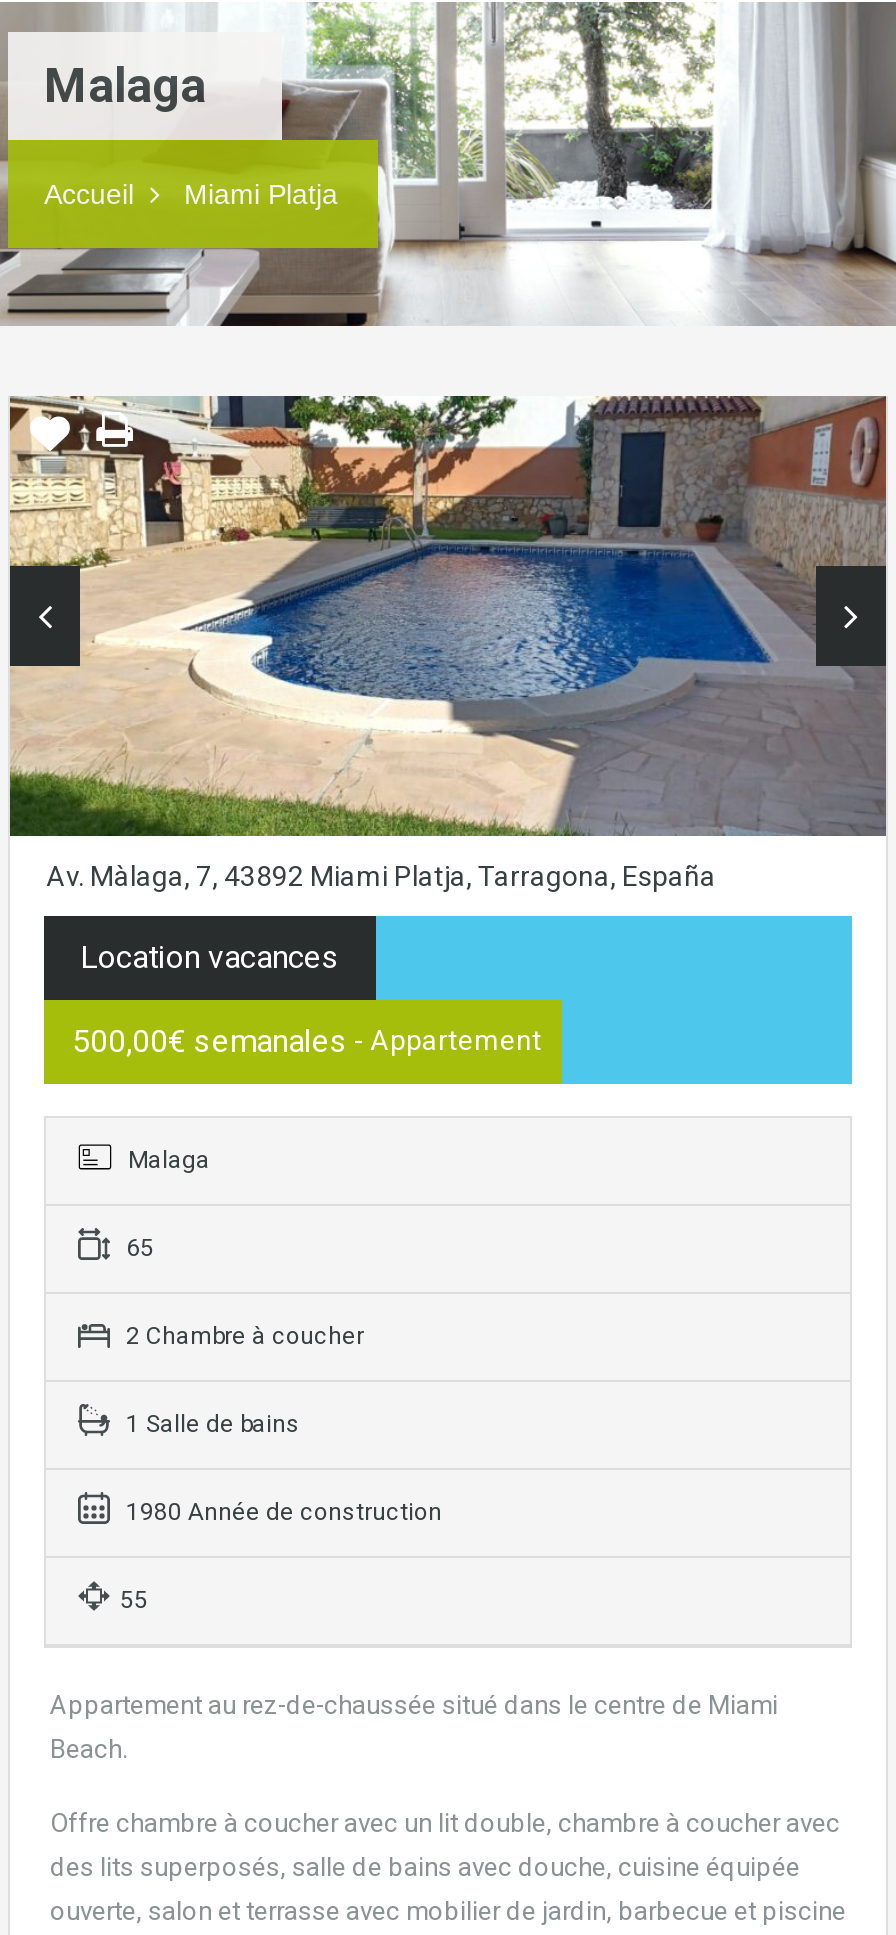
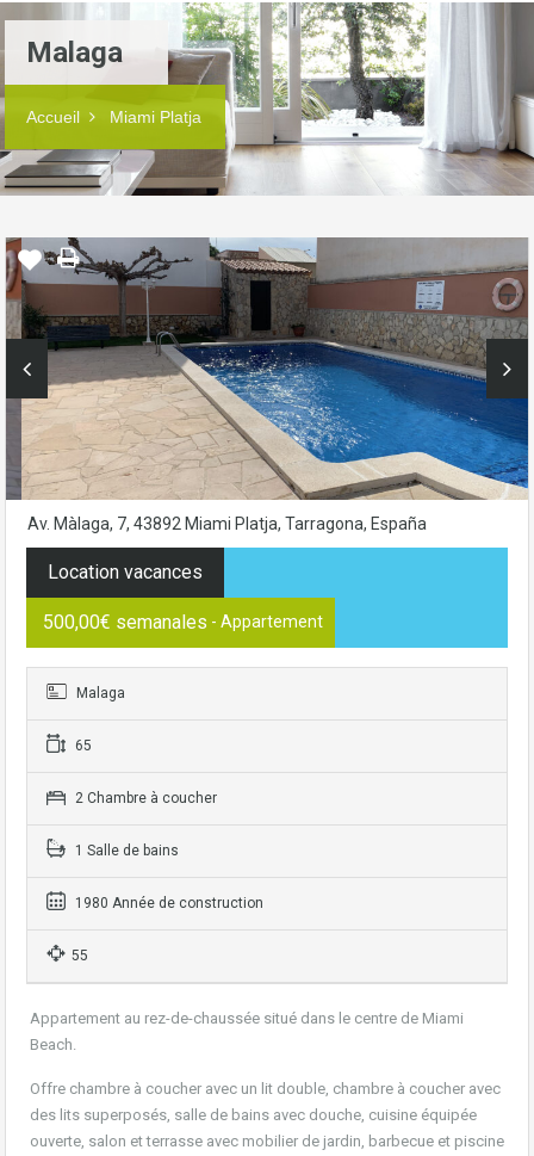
[10,394,888,838] [image] -> [5,236,529,500] [image]

